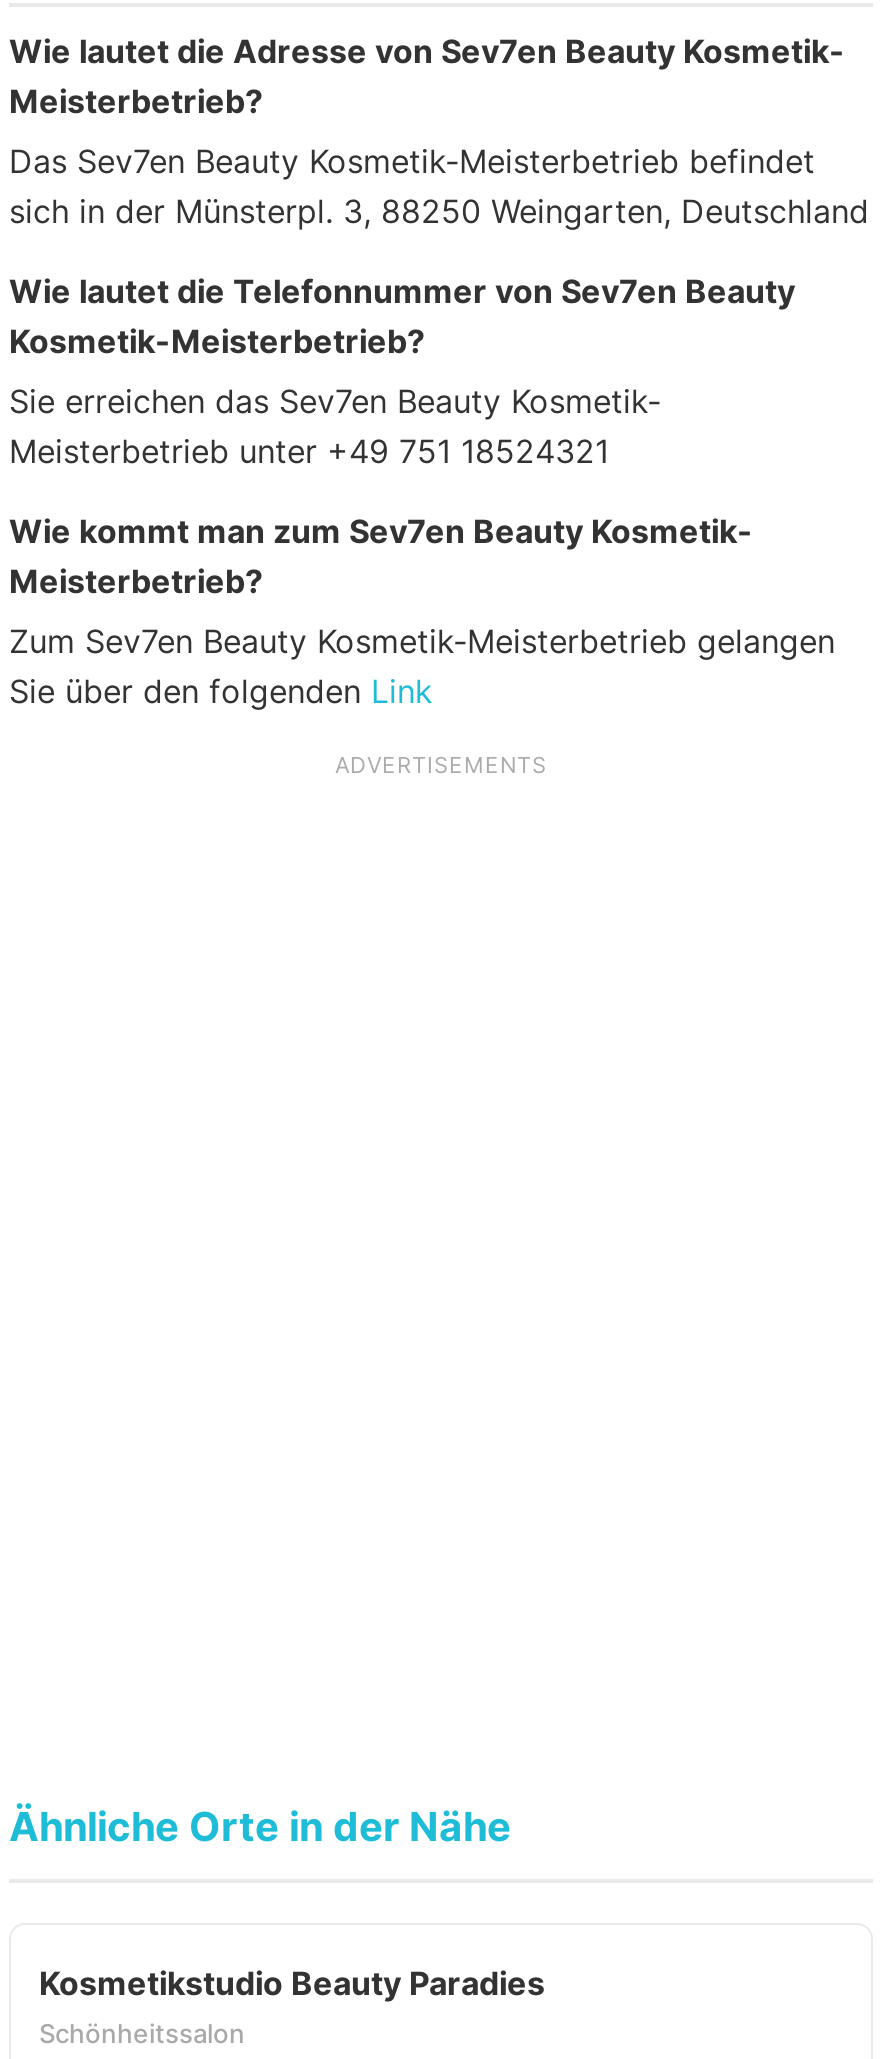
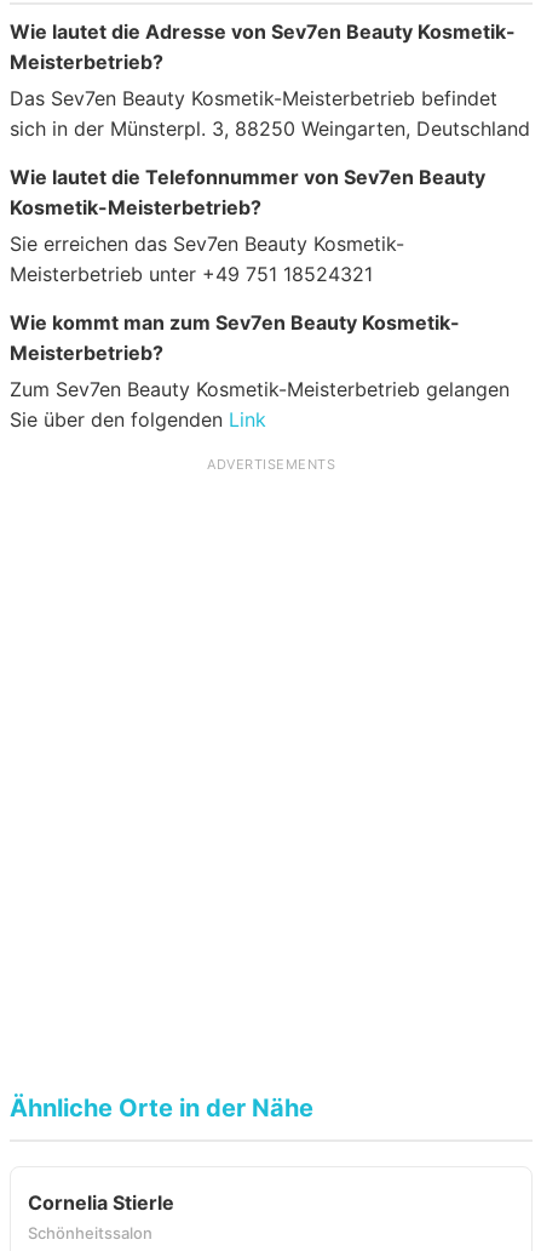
[39,1963,545,2003] Kosmetikstudio Beauty Paradies -> [28,1190,174,1215] Cornelia Stierle

